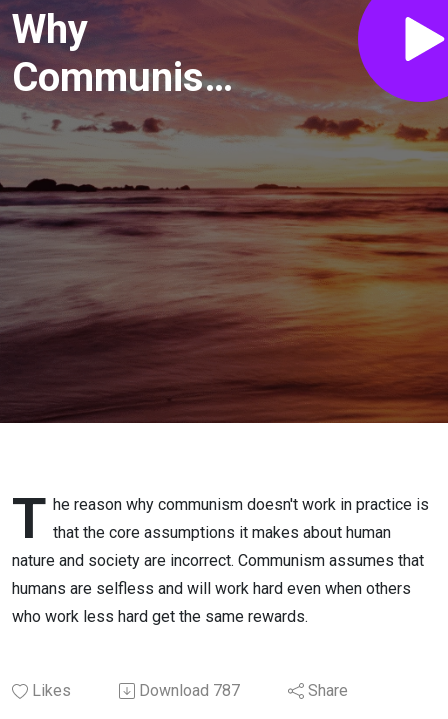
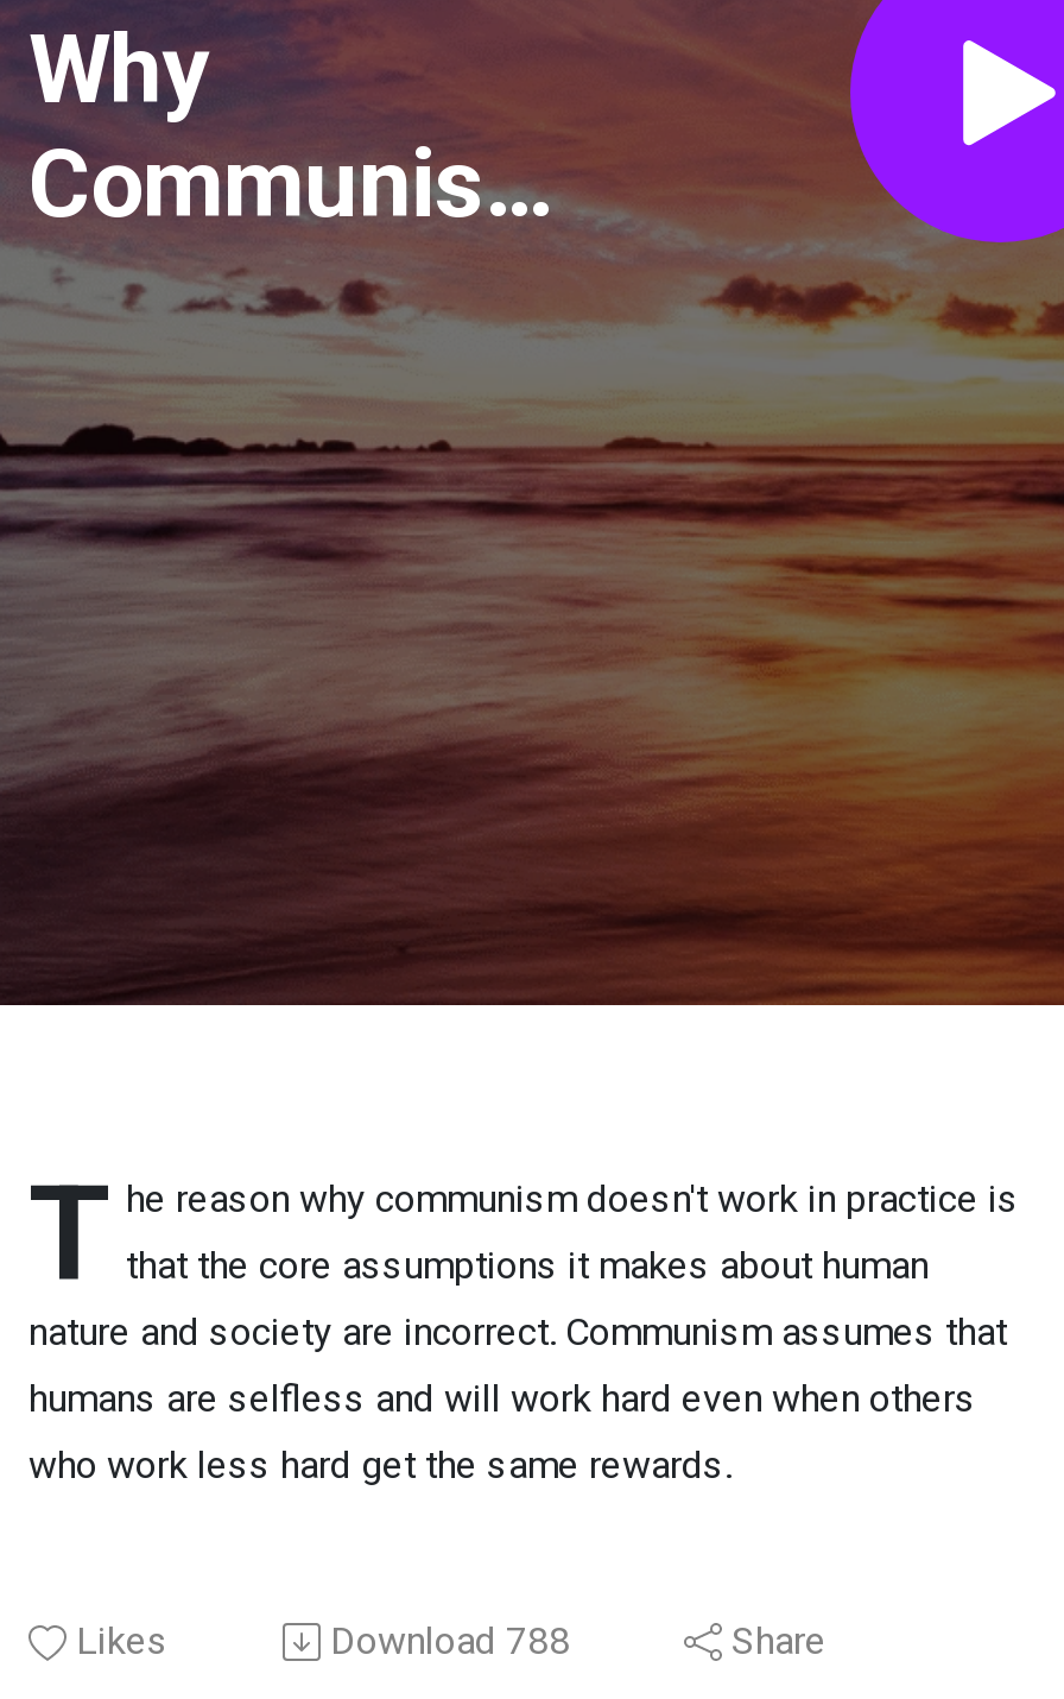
[139,681,240,700] Download 787 -> [330,1618,570,1663] Download 788

